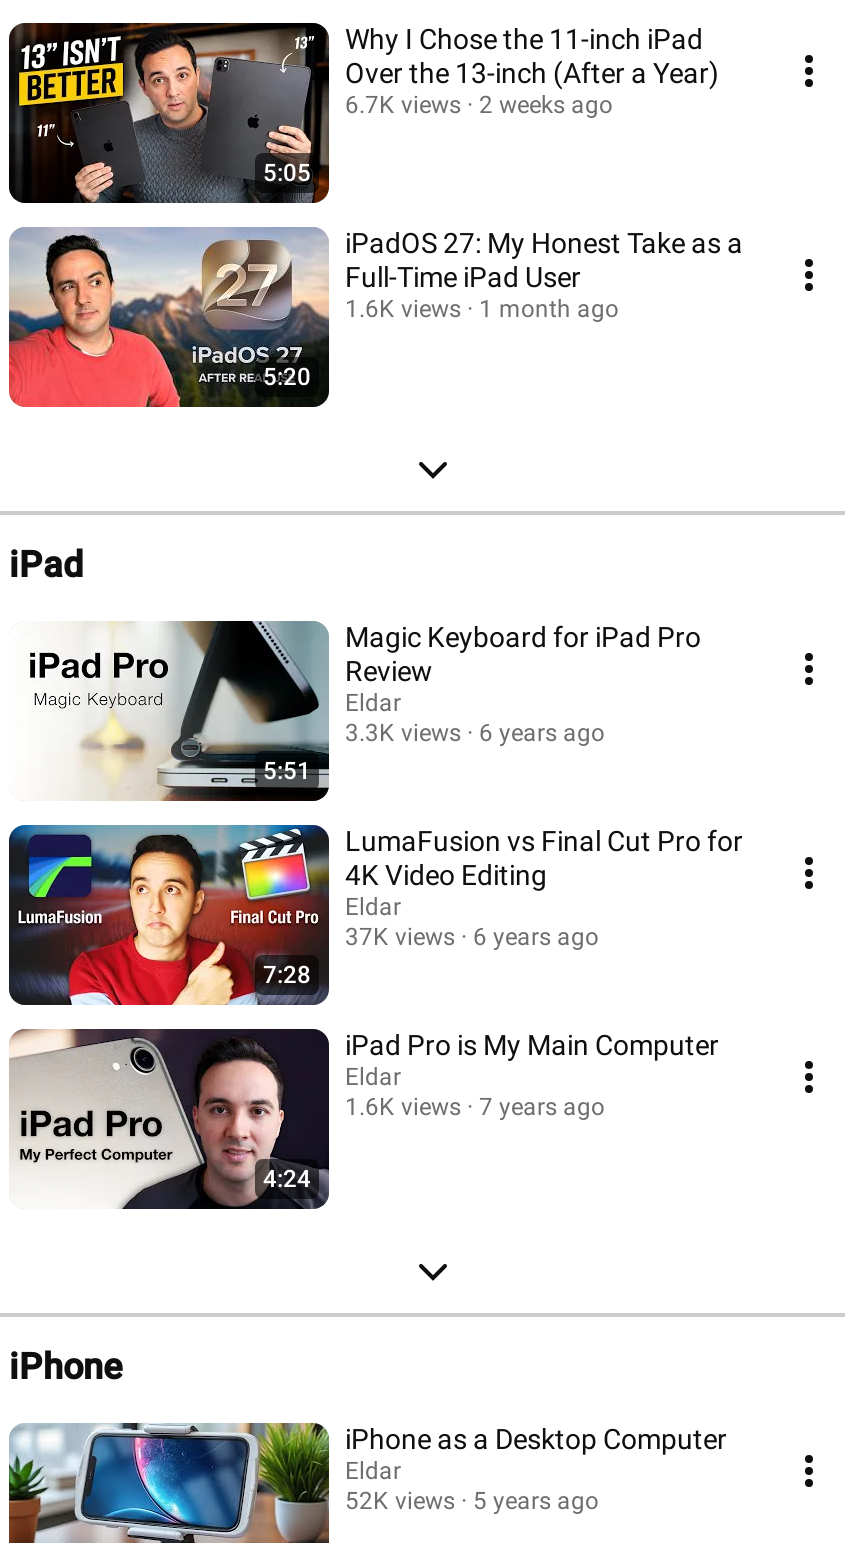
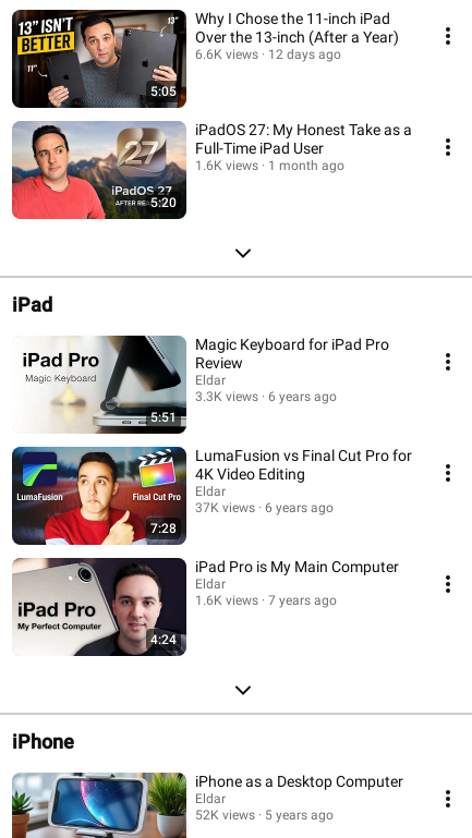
[345,91,461,119] 6.7K views -> [195,47,258,62] 6.6K views
[479,91,613,119] 2 weeks ago -> [268,47,341,62] 12 days ago

